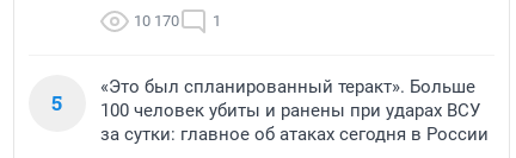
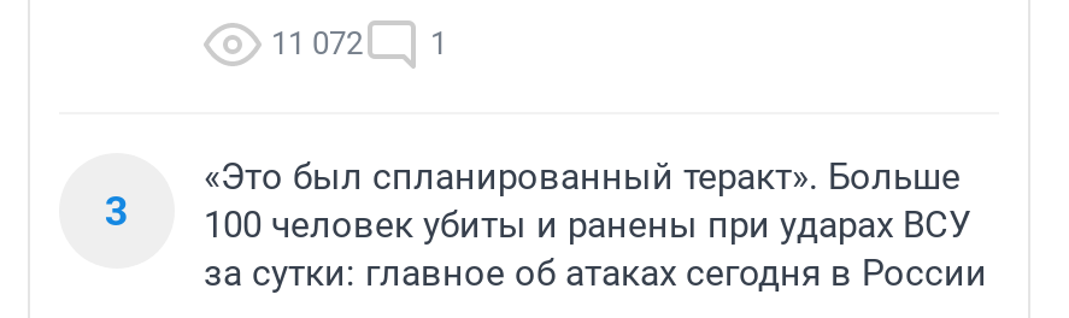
[134,12,221,30] 10 170 1 -> [271,26,447,62] 11 072 1
[51,89,480,121] 5 100 человек убиты и ранены при ударах ВСУ -> [105,182,970,247] 3 100 человек убиты и ранены при ударах ВСУ

